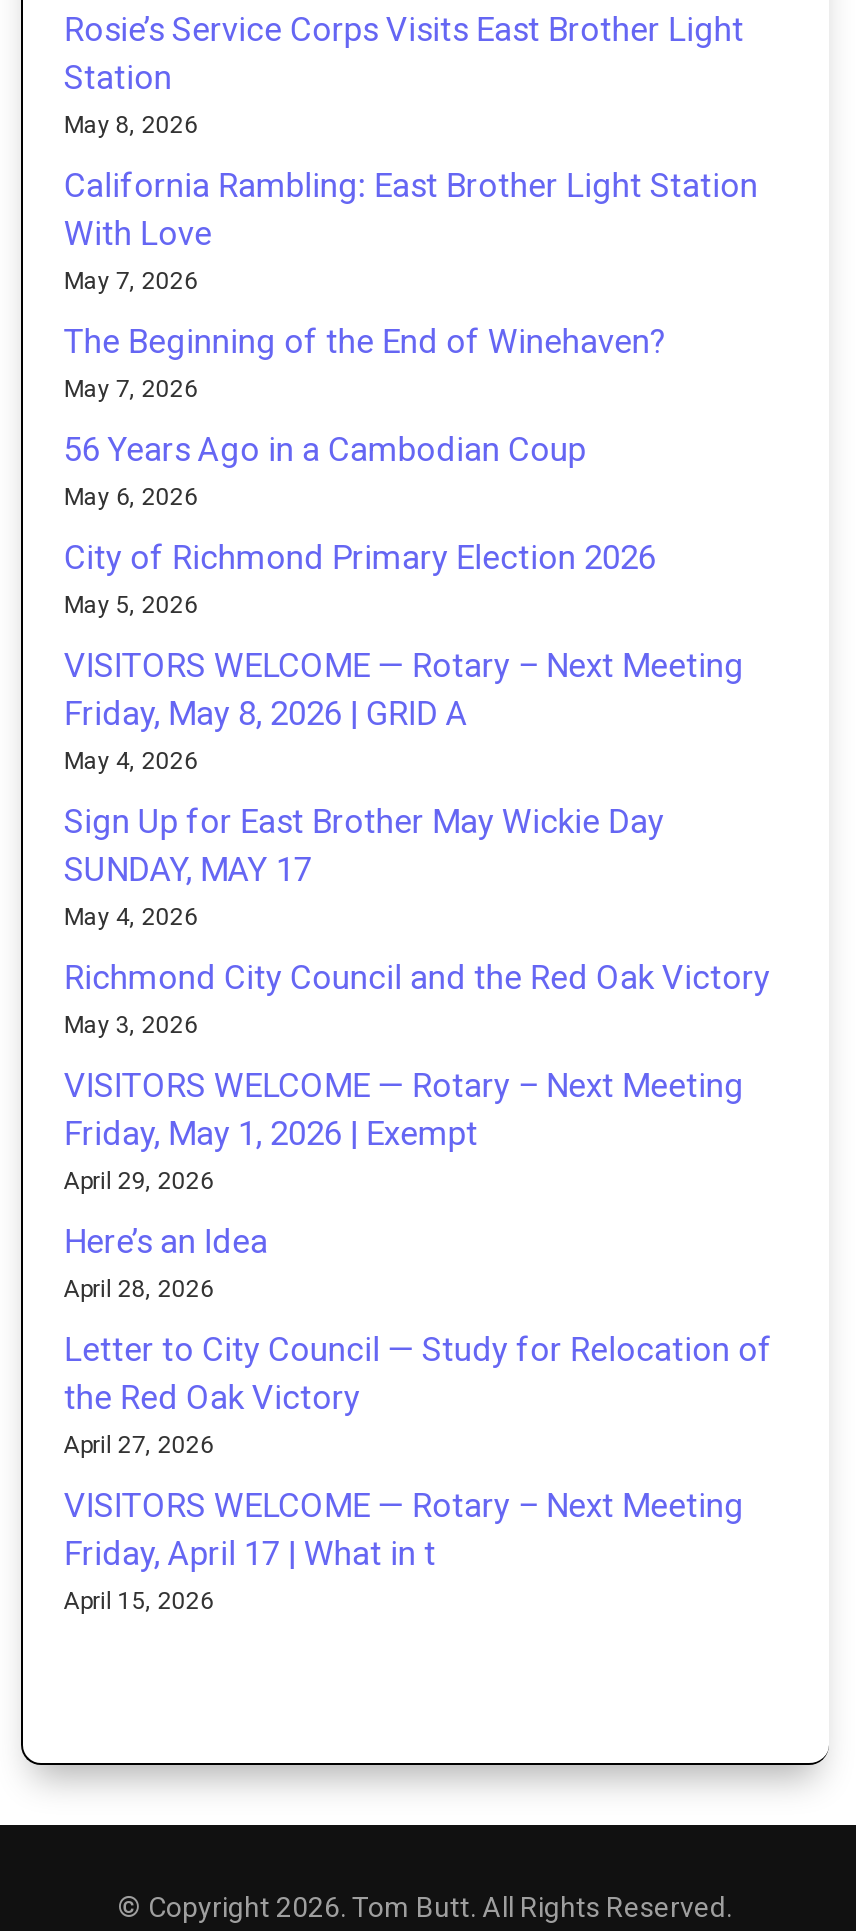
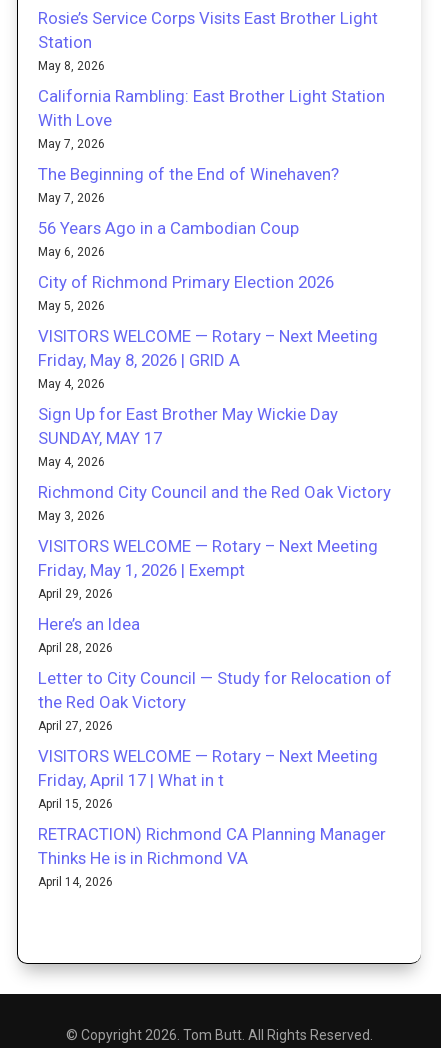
none -> [38,824,386,889] RETRACTION) Richmond CA Planning Manager | Thinks He is in Richmond VA | April 14, 2026

